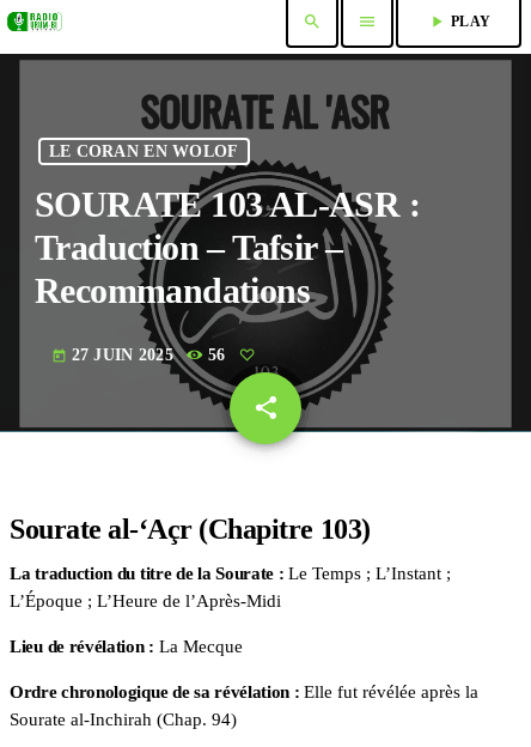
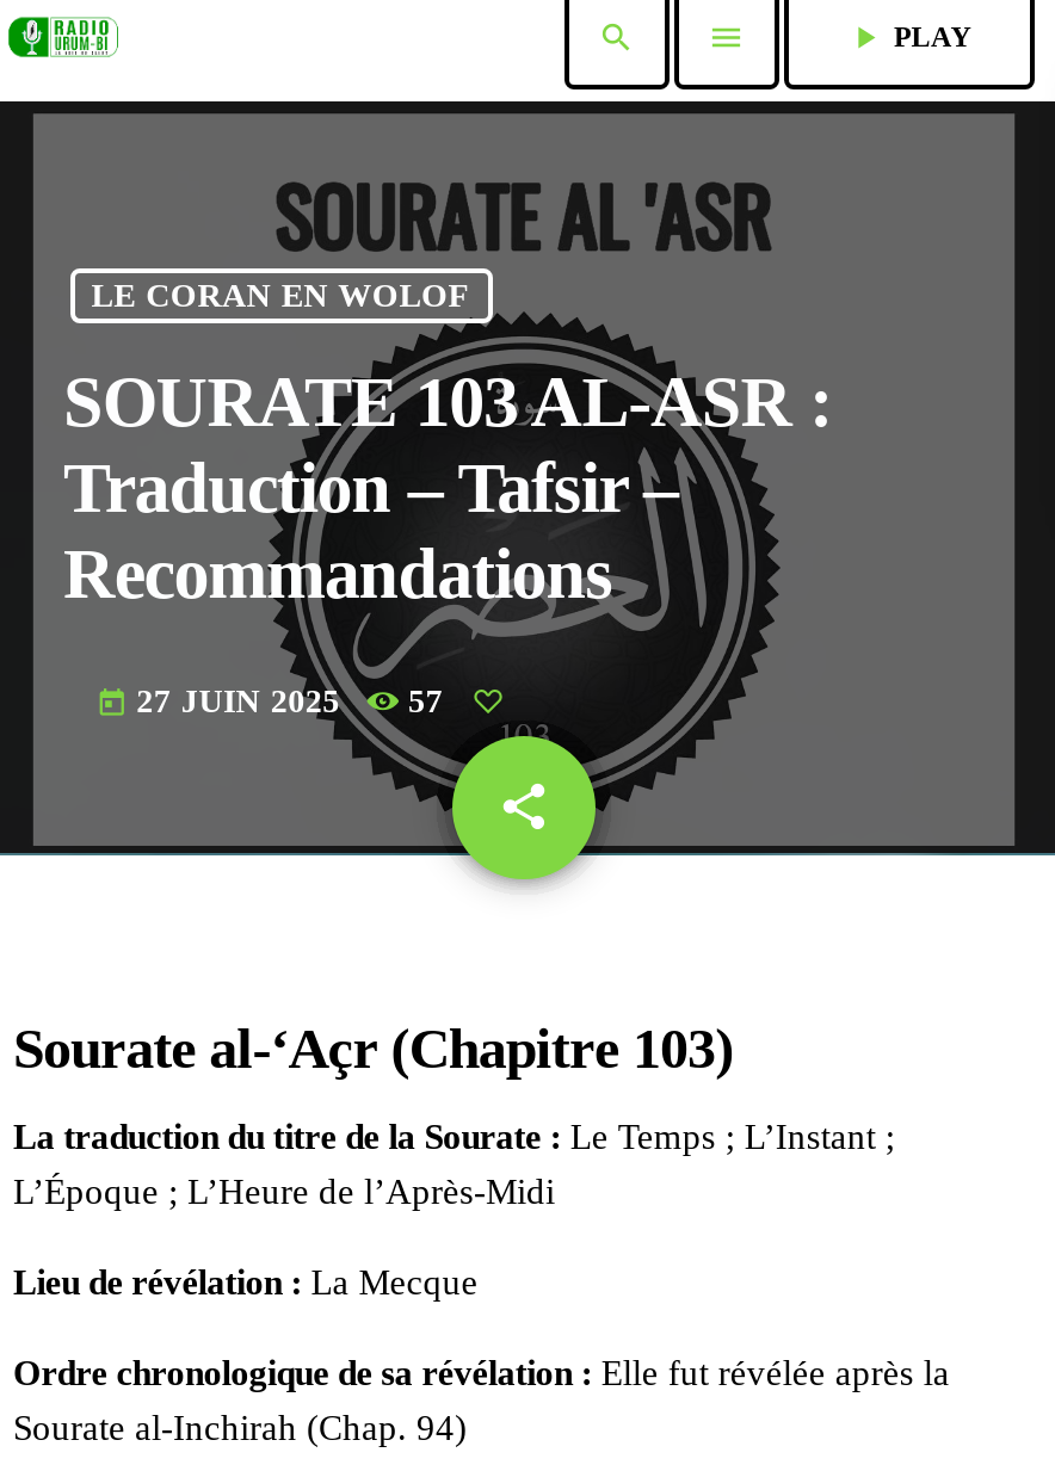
[207,346,230,364] 56 -> [408,684,453,720] 57

